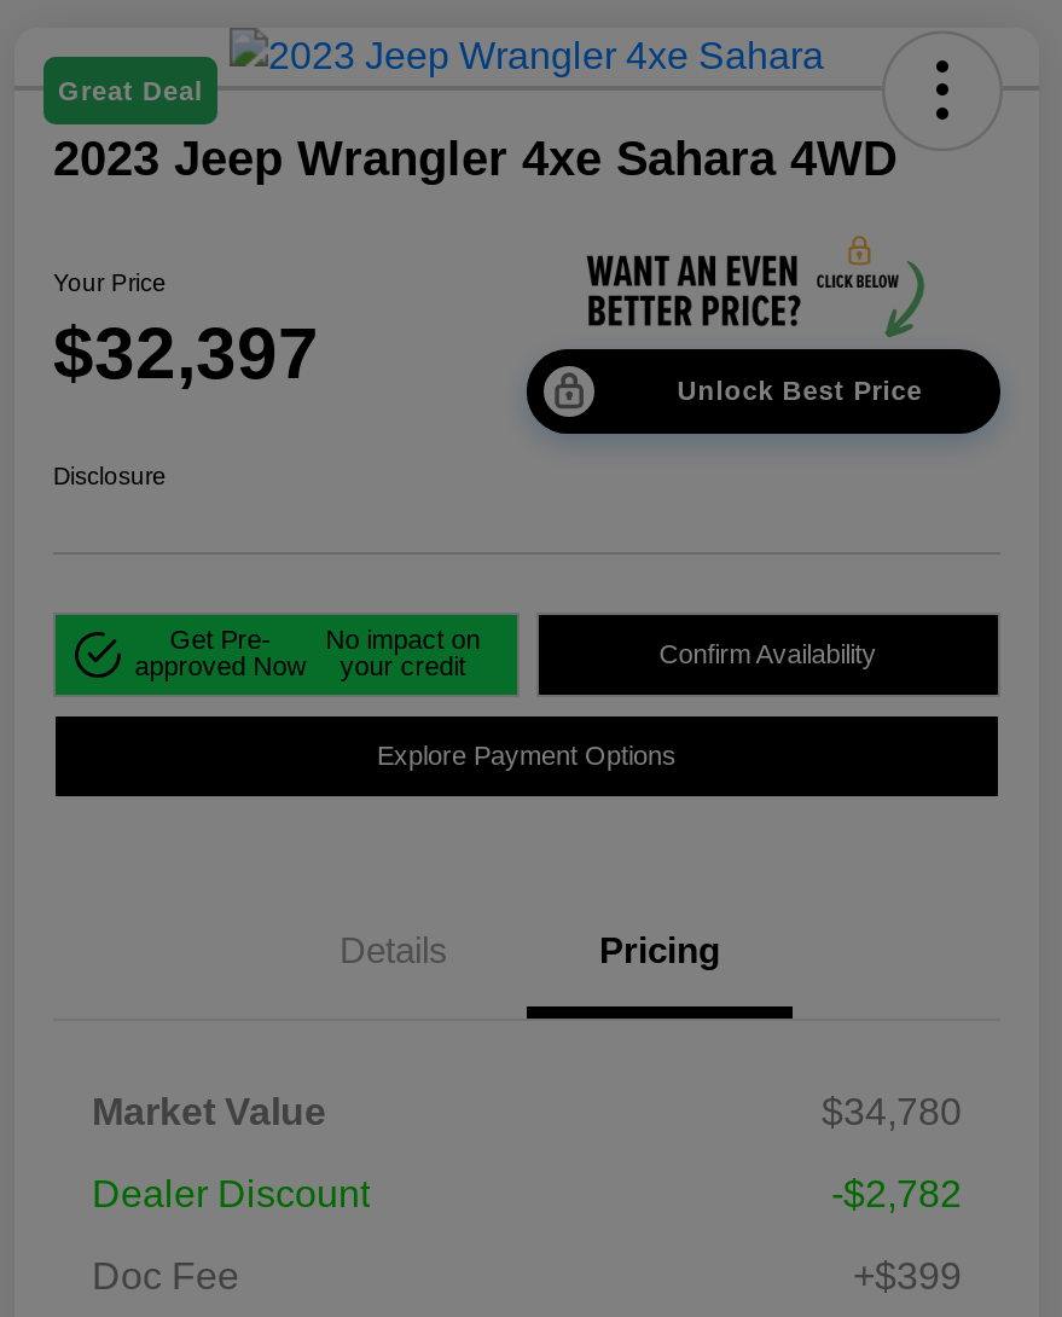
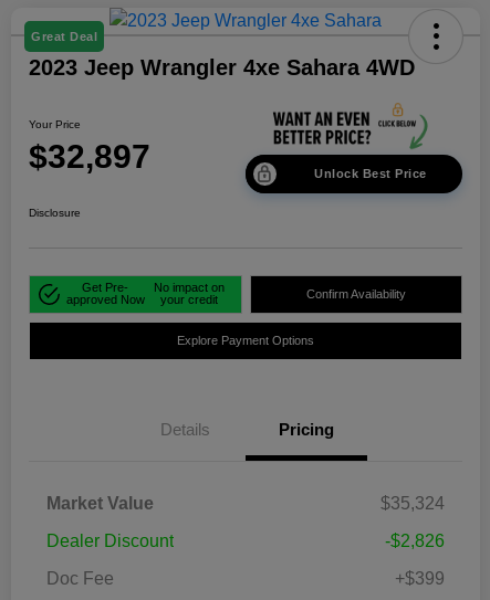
[53,312,319,392] $32,397 -> [29,138,150,174] $32,897
[822,1091,962,1132] $34,780 -> [380,494,445,512] $35,324
[831,1173,962,1214] -$2,782 -> [385,531,445,550] -$2,826

